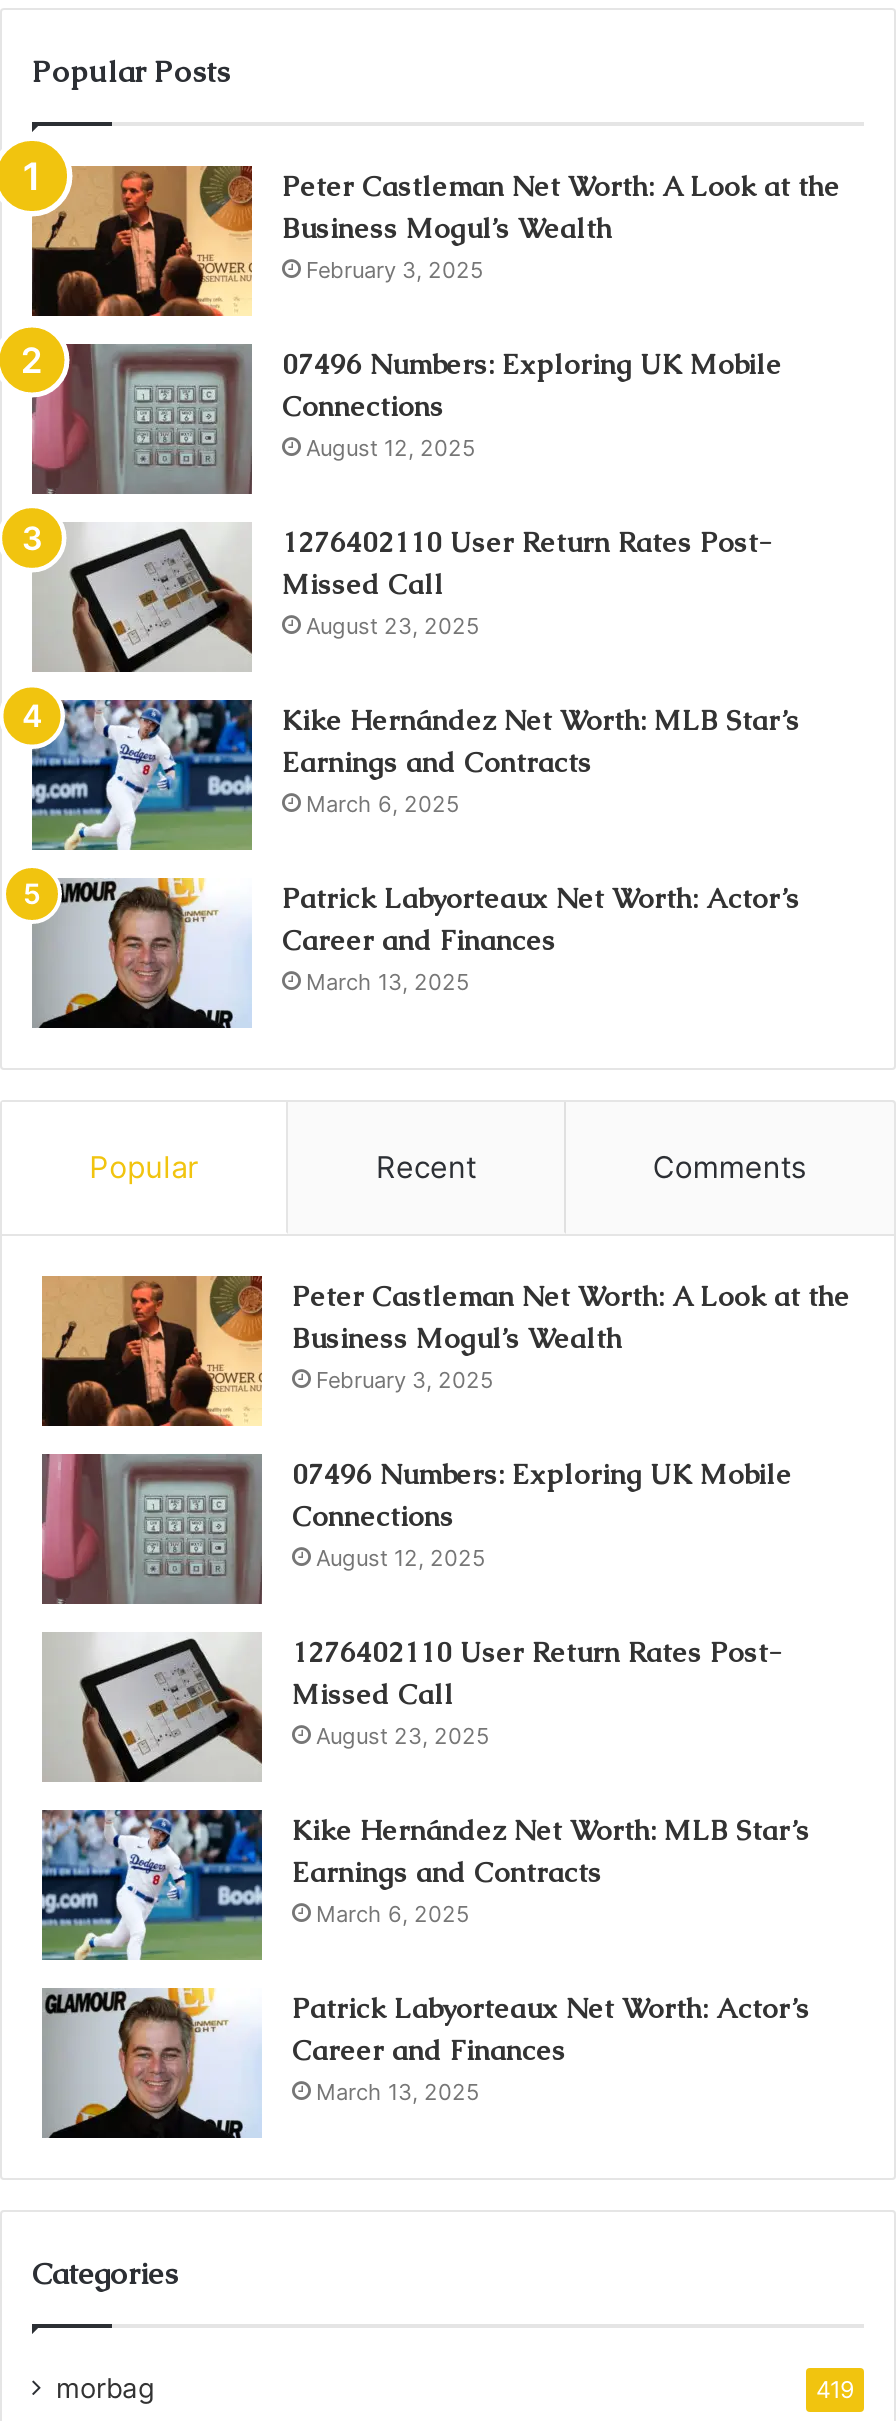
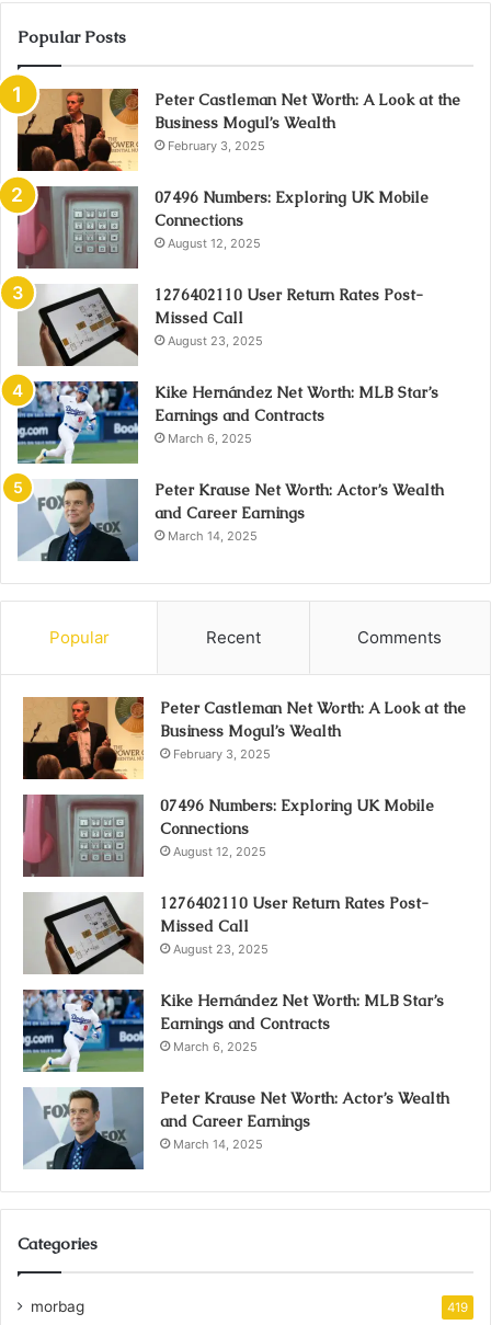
[32,876,800,1030] [image] | Patrick Labyorteaux Net Worth: Actor’s | Career and Finances | March 13, 2025 -> [19,478,444,562] [image] | Peter Krause Net Worth: Actor’s Wealth | and Career Earnings | March 14, 2025
[42,1986,810,2140] [image] | Patrick Labyorteaux Net Worth: Actor’s | Career and Finances | March 13, 2025 -> [23,1086,449,1170] [image] | Peter Krause Net Worth: Actor’s Wealth | and Career Earnings | March 14, 2025

